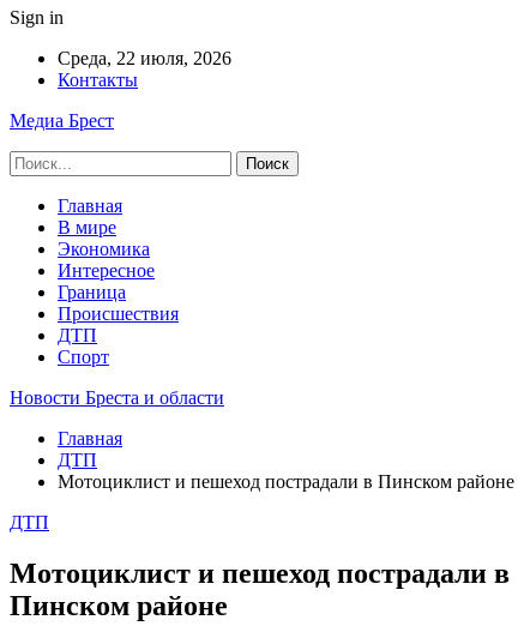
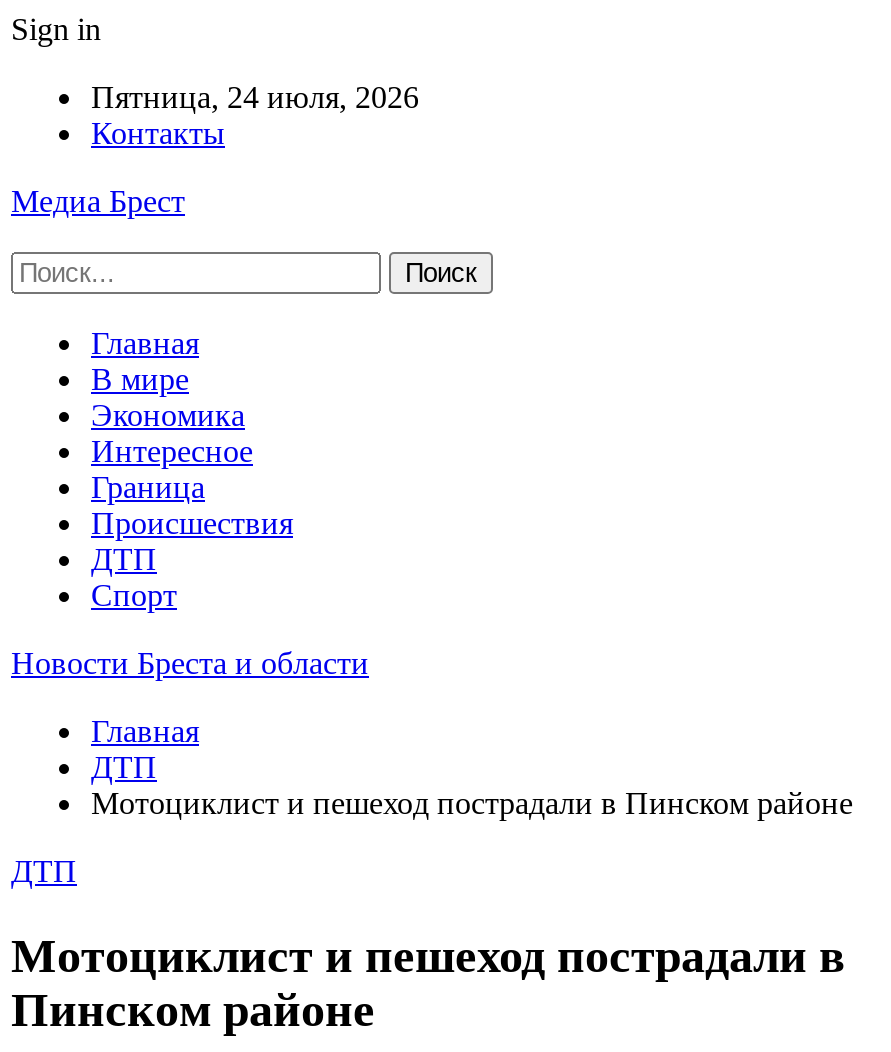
[58,48,231,68] Среда, 22 июля, 2026 -> [91,80,419,114] Пятница, 24 июля, 2026

